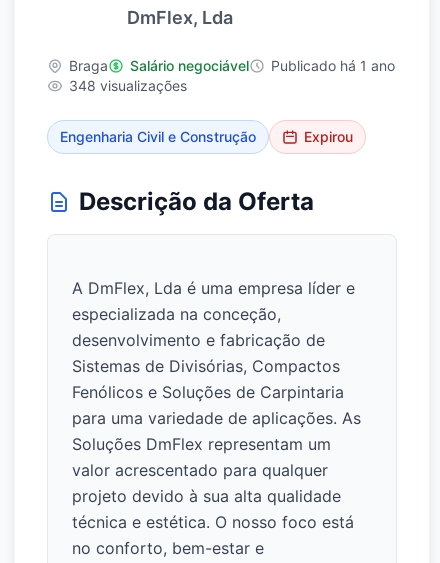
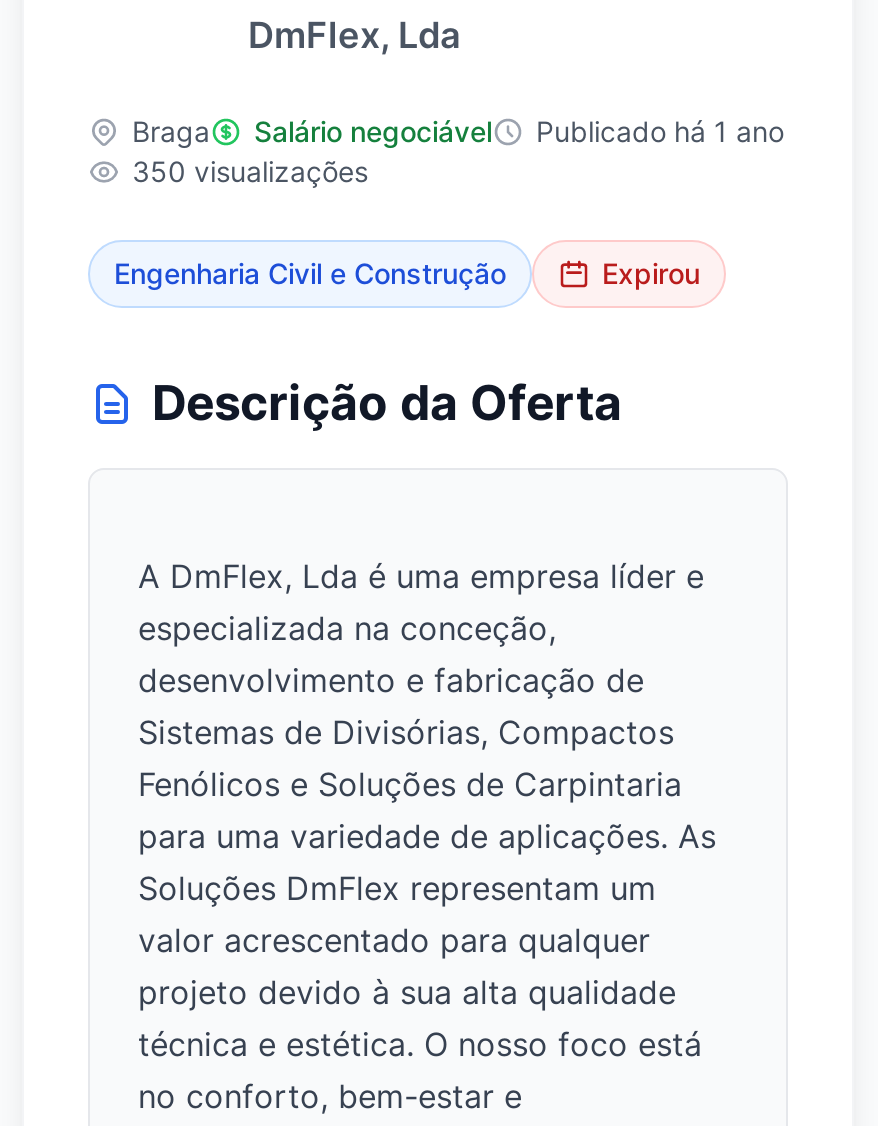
[69,77,187,94] 348 visualizações -> [132,154,368,188] 350 visualizações

